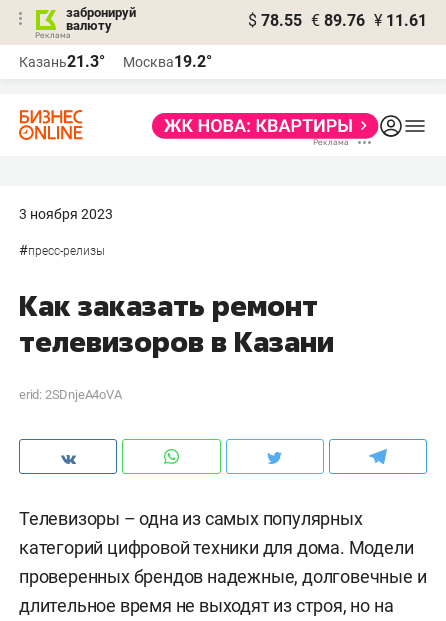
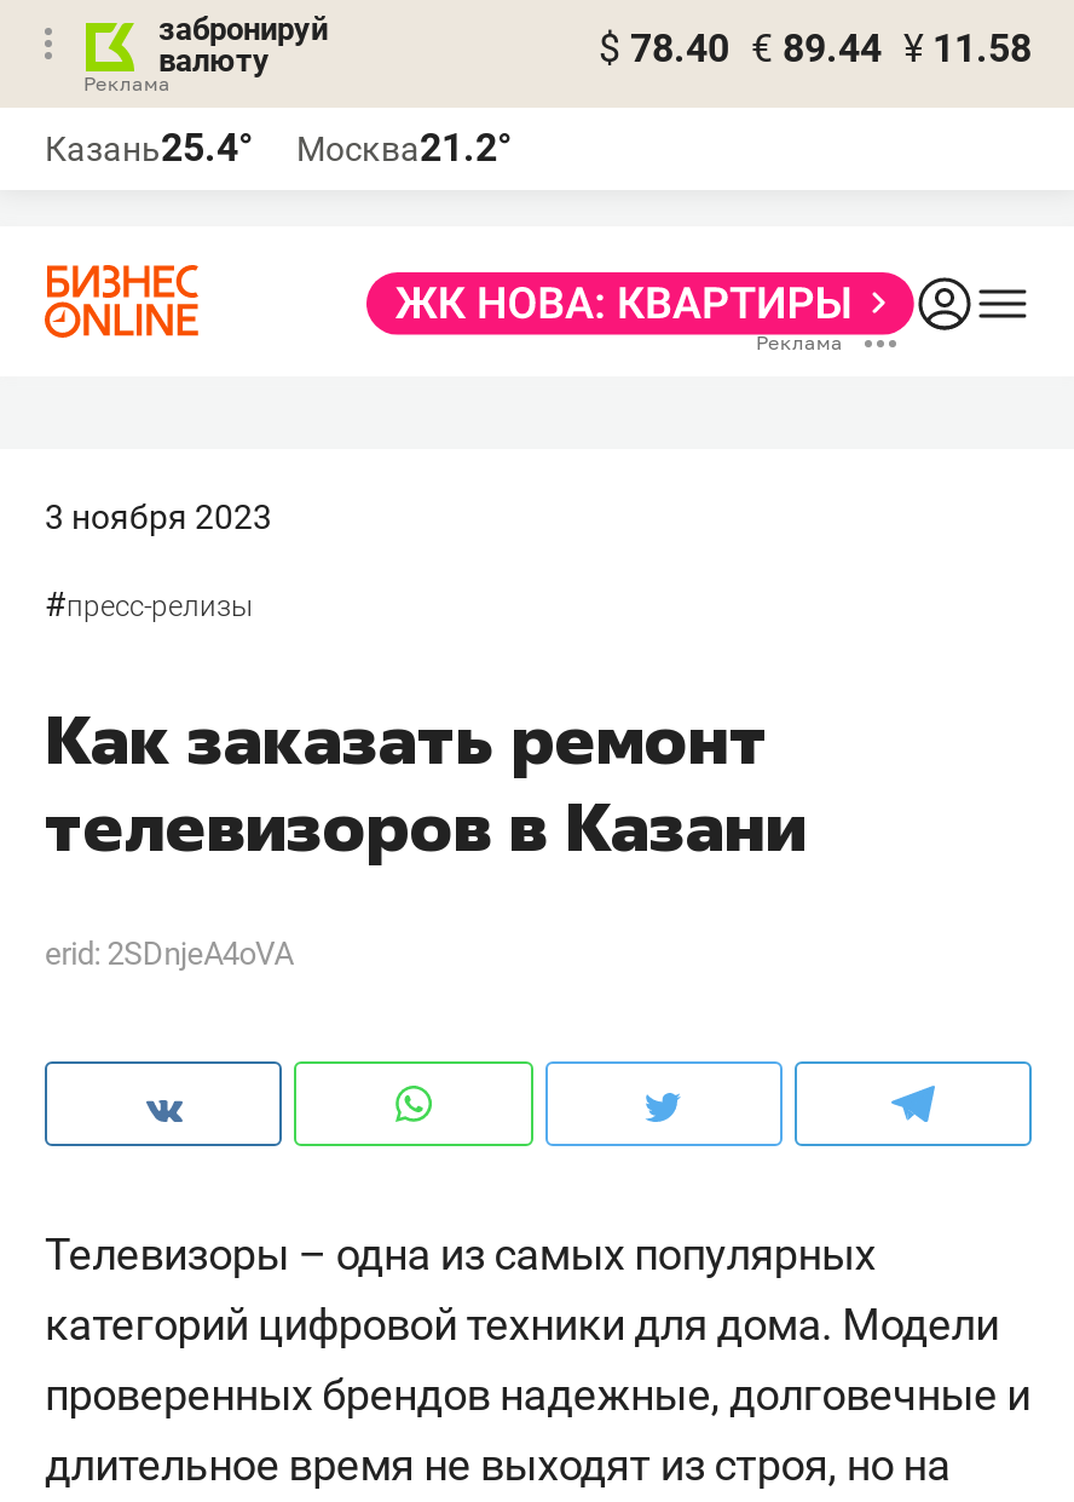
[248,11,427,30] $ 78.55 € 89.76 ¥ 11.61 -> [599,25,1032,71] $ 78.40 € 89.44 ¥ 11.58
[19,52,105,71] Казань21.3° -> [45,125,253,171] Казань25.4°
[123,52,212,71] Москва19.2° -> [296,125,512,171] Москва21.2°

